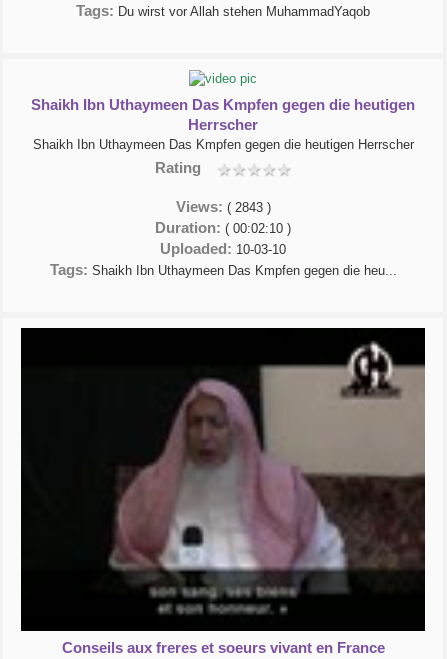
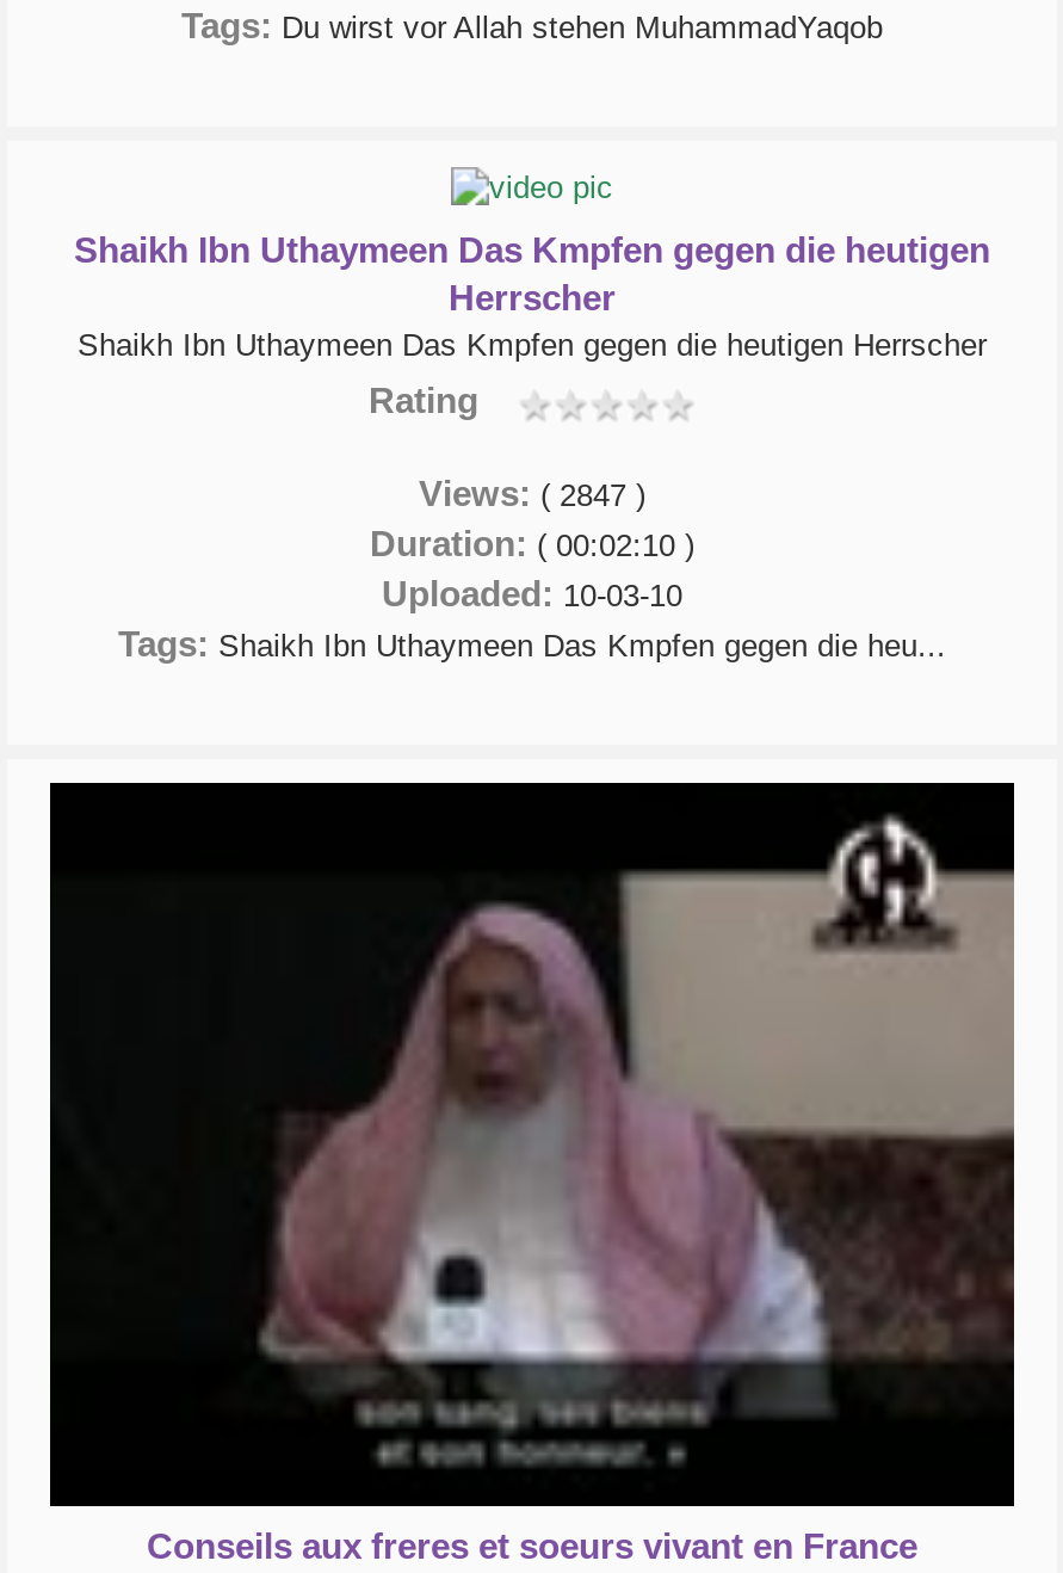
[175,198,270,215] Views: ( 2843 ) -> [419,473,645,513] Views: ( 2847 )

